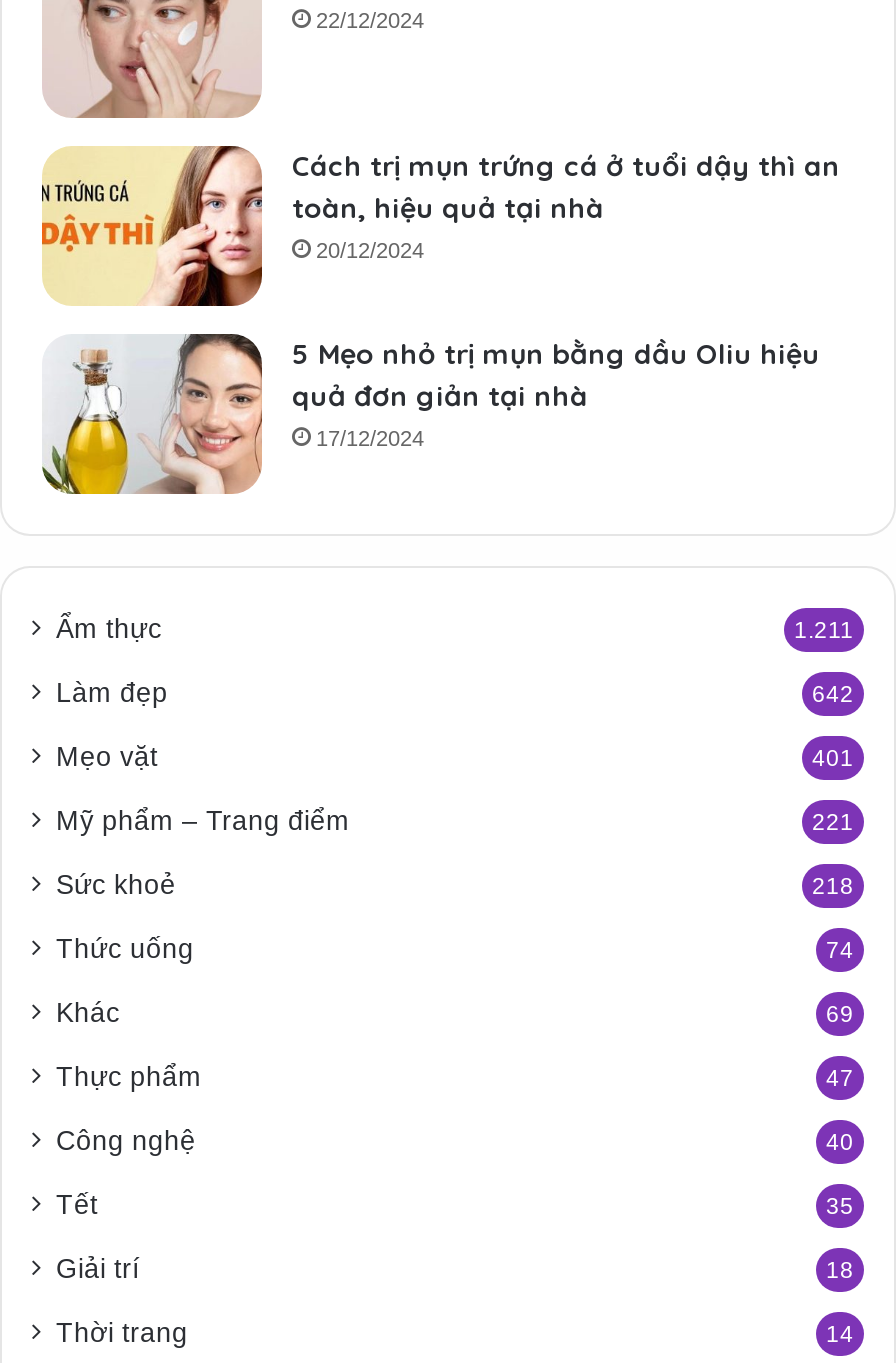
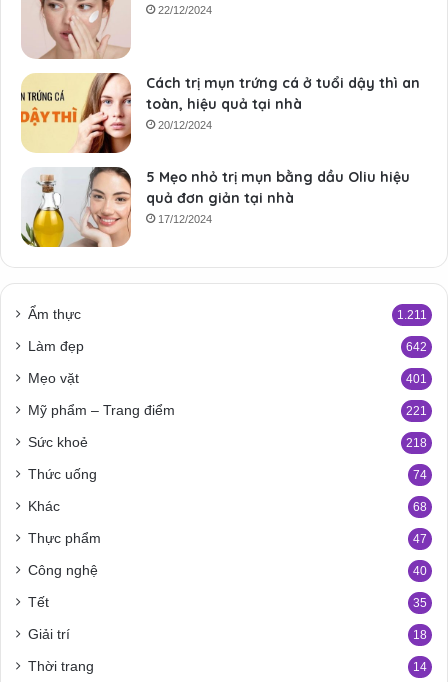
[826,999,854,1025] 69 -> [413,500,427,513] 68

